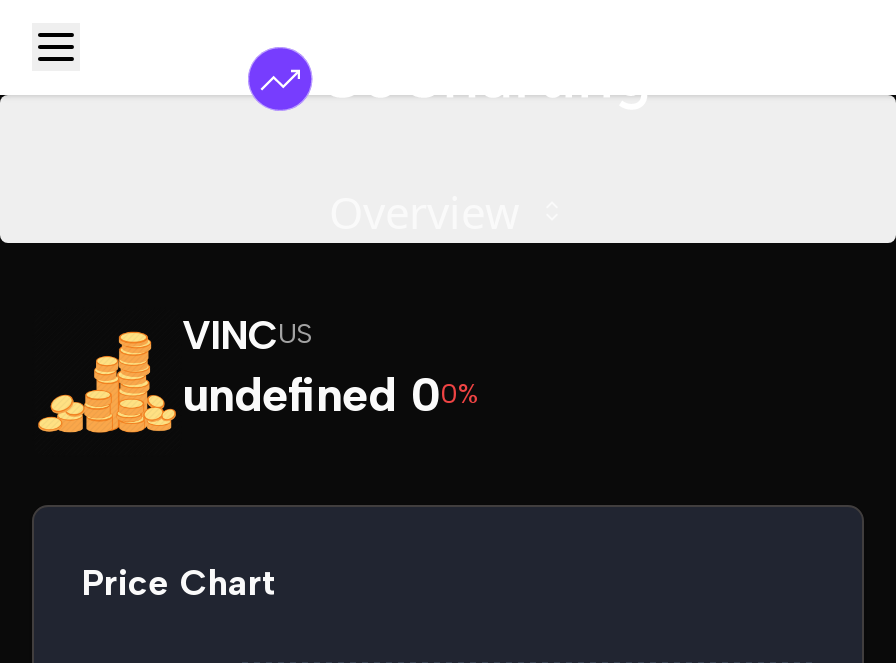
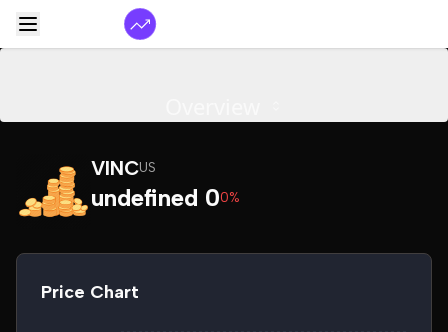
[246,15,314,113] [image] -> [123,7,157,56] [image]

